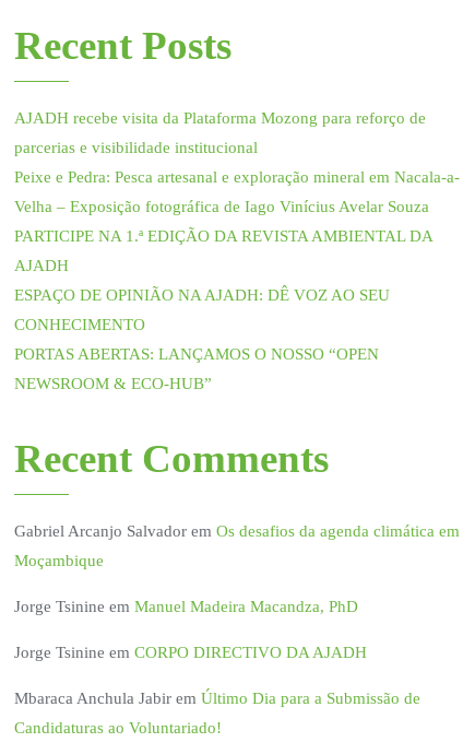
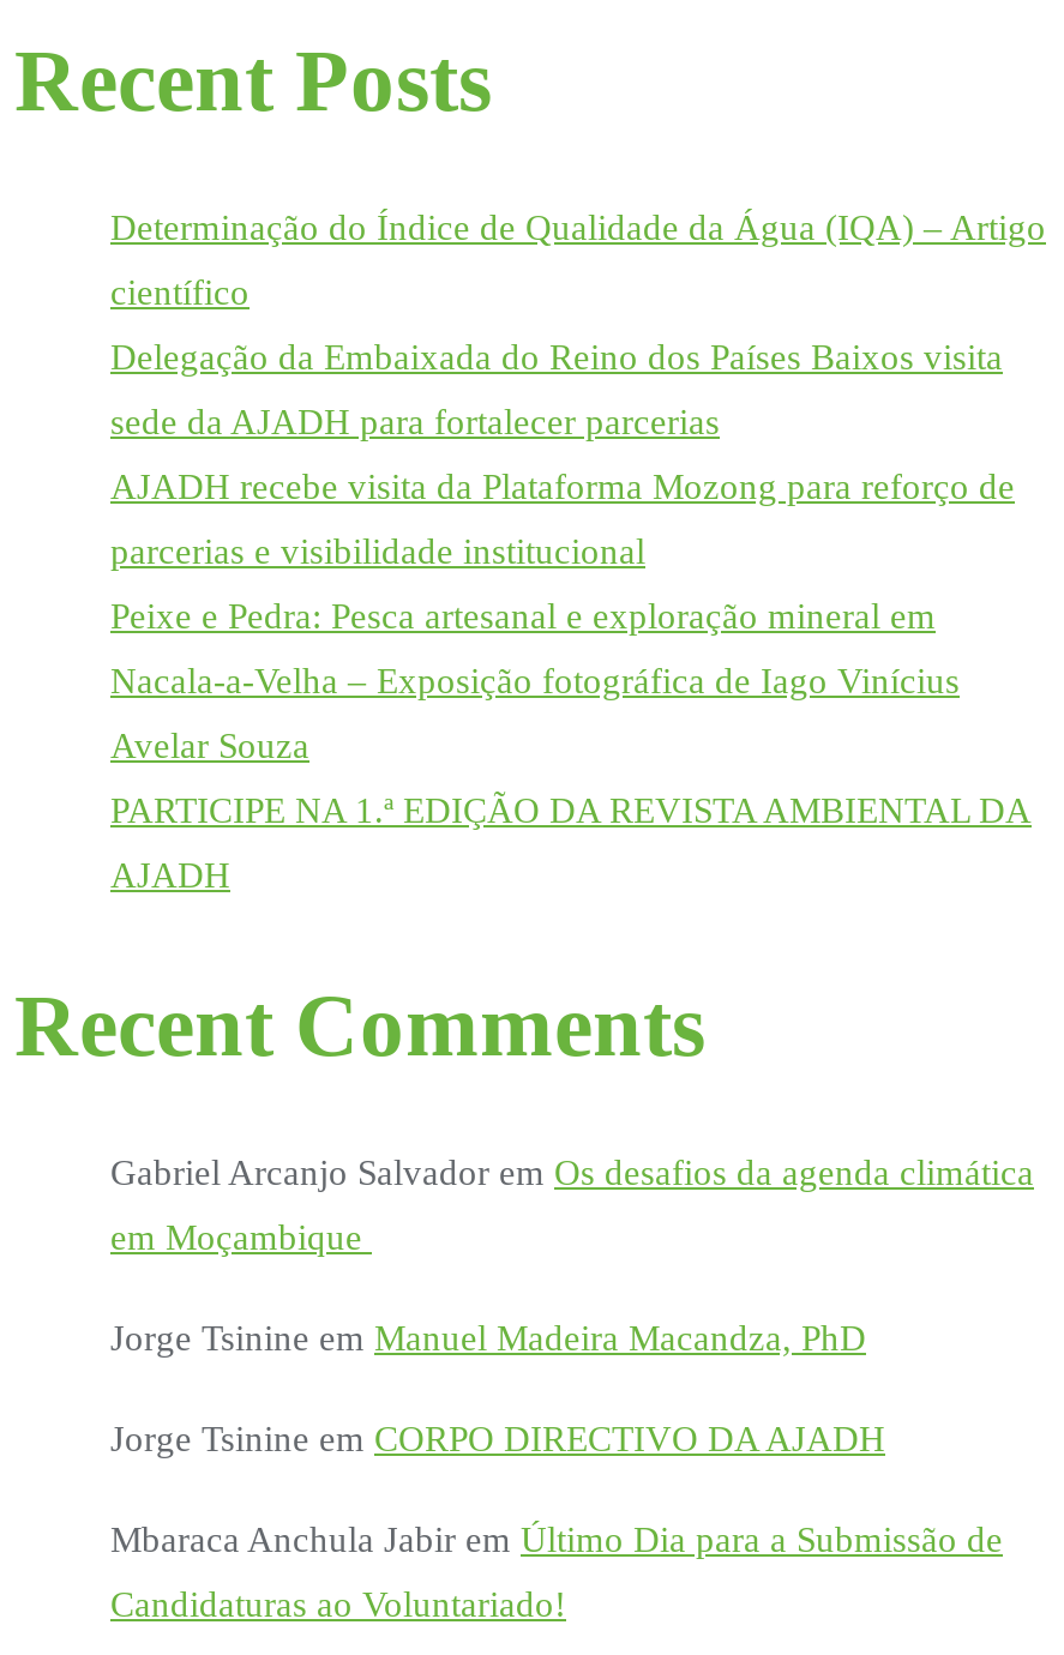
none -> [110,210,1046,442] Determinação do Índice de Qualidade da Água (IQA) – Artigo | científico | Delegação da Embaixada do Reino dos Países Baixos visita | sede da AJADH para fortalecer parcerias
moved [14,109,426,156] -> [110,469,1015,572]: AJADH recebe visita da Plataforma Mozong para reforço de | parcerias e visibilidade institucional
moved [14,227,432,274] -> [110,792,1032,896]: PARTICIPE NA 1.ª EDIÇÃO DA REVISTA AMBIENTAL DA | AJADH
[14,286,390,392] ESPAÇO DE OPINIÃO NA AJADH: DÊ VOZ AO SEU | CONHECIMENTO | PORTAS ABERTAS: LANÇAMOS O NOSSO “OPEN | NEWSROOM & ECO-HUB” -> none

